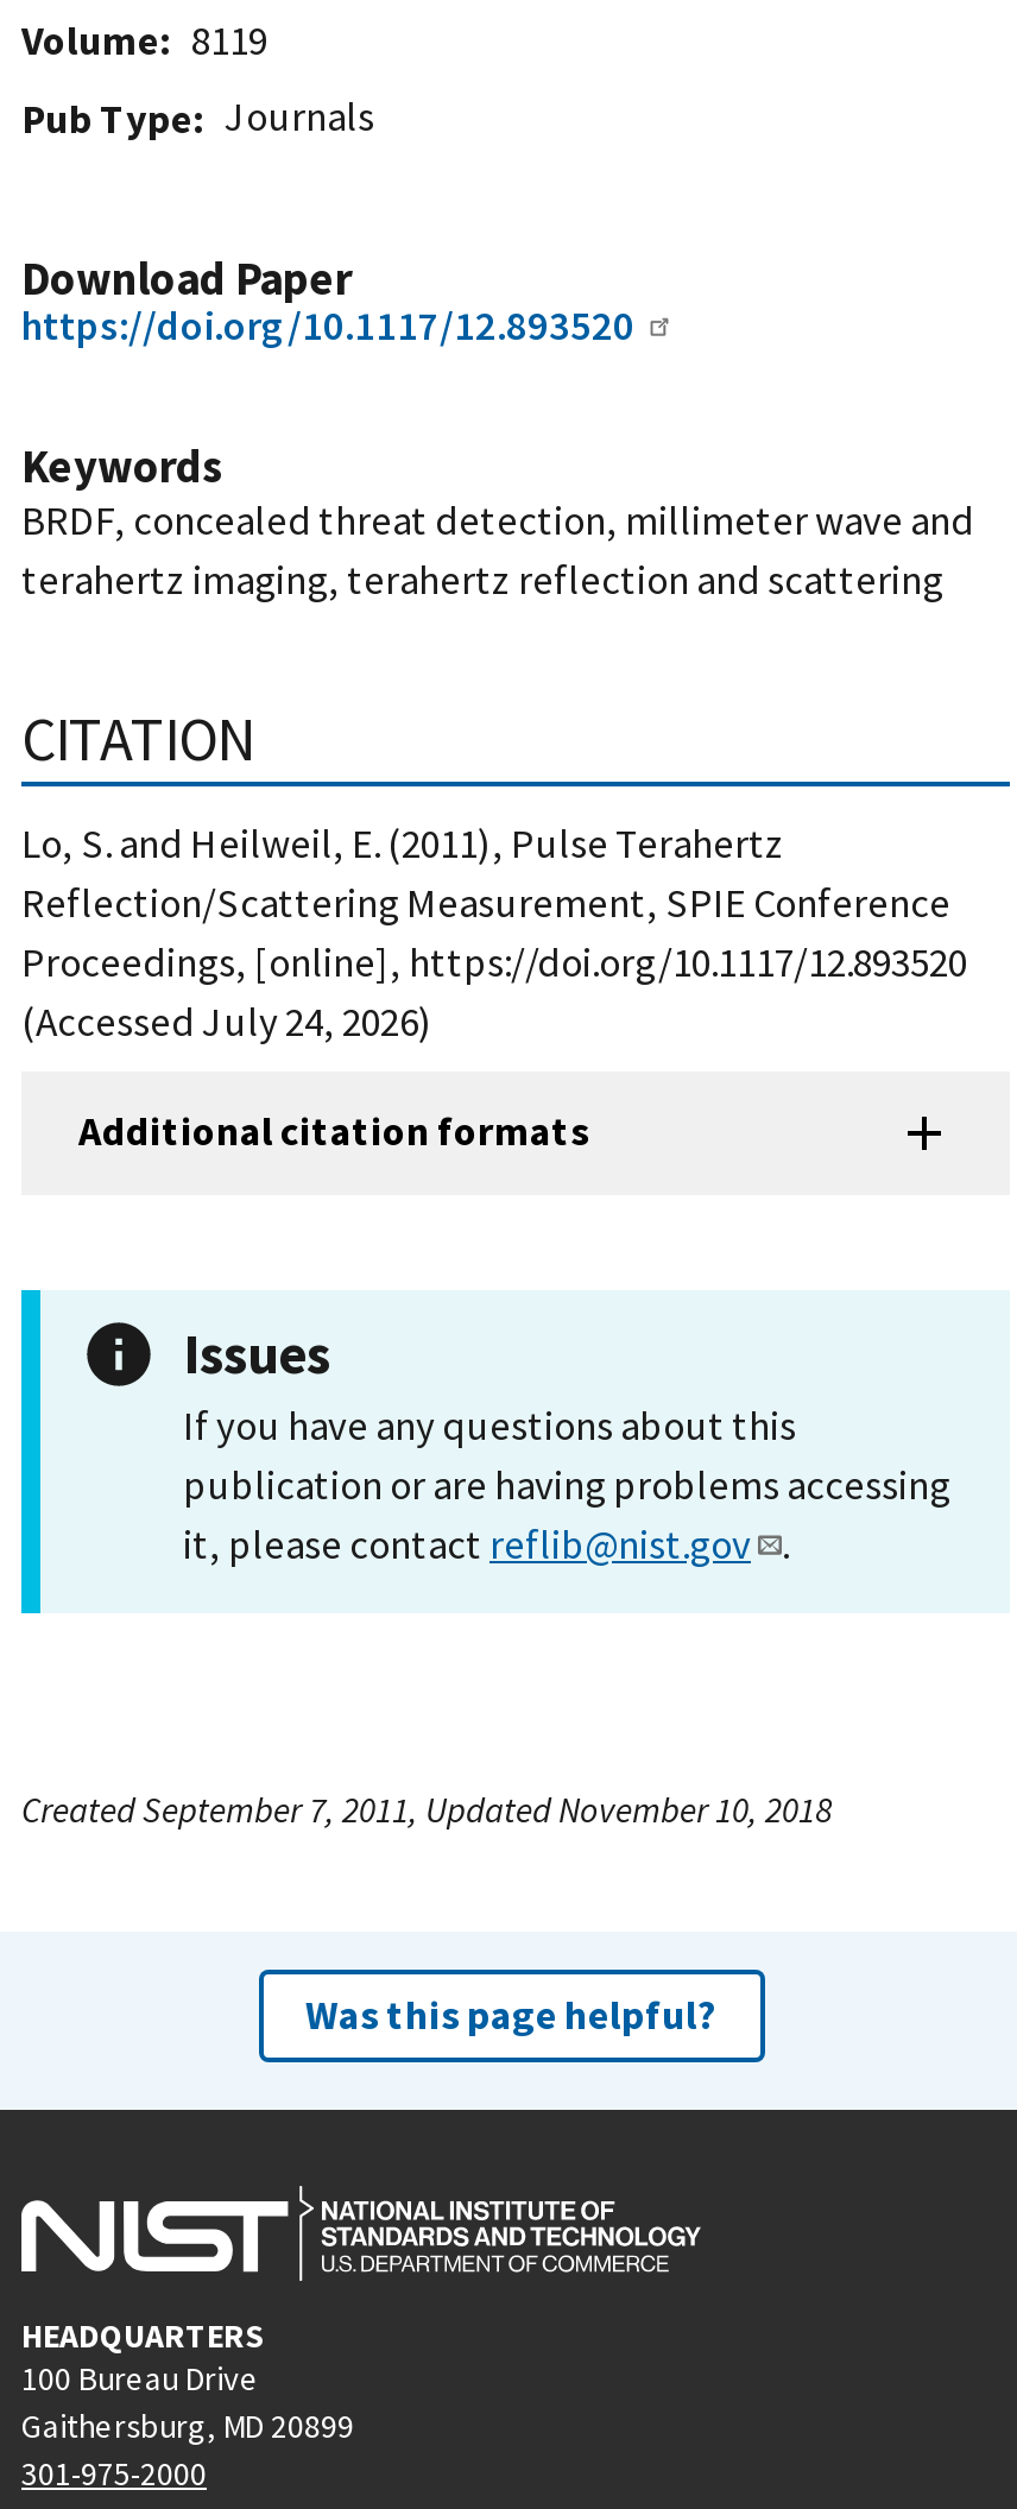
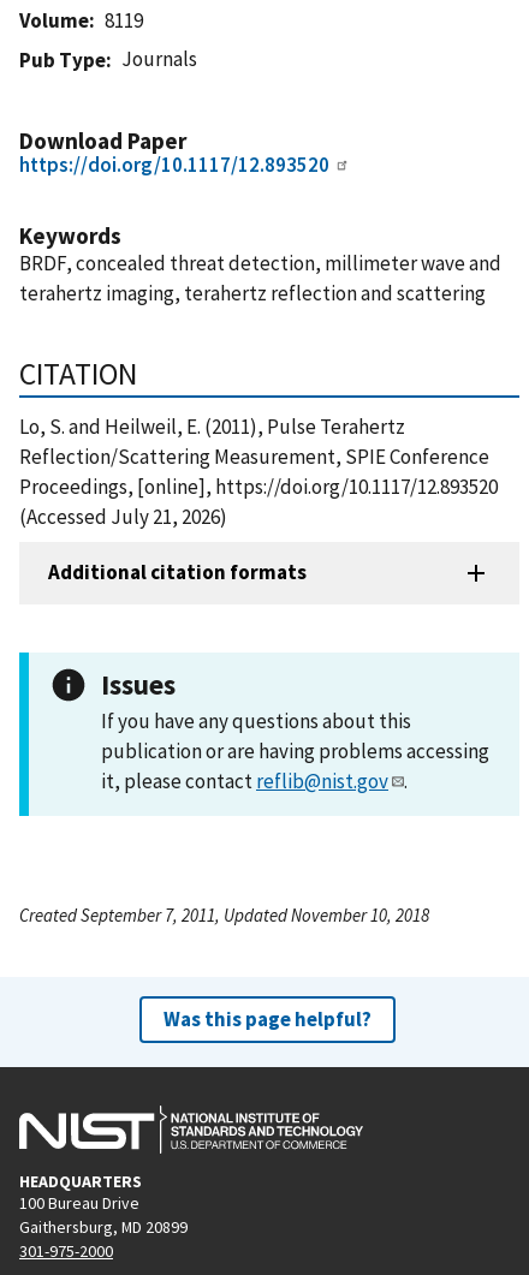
[21,995,432,1048] (Accessed July 24, 2026) -> [19,503,227,530] (Accessed July 21, 2026)

